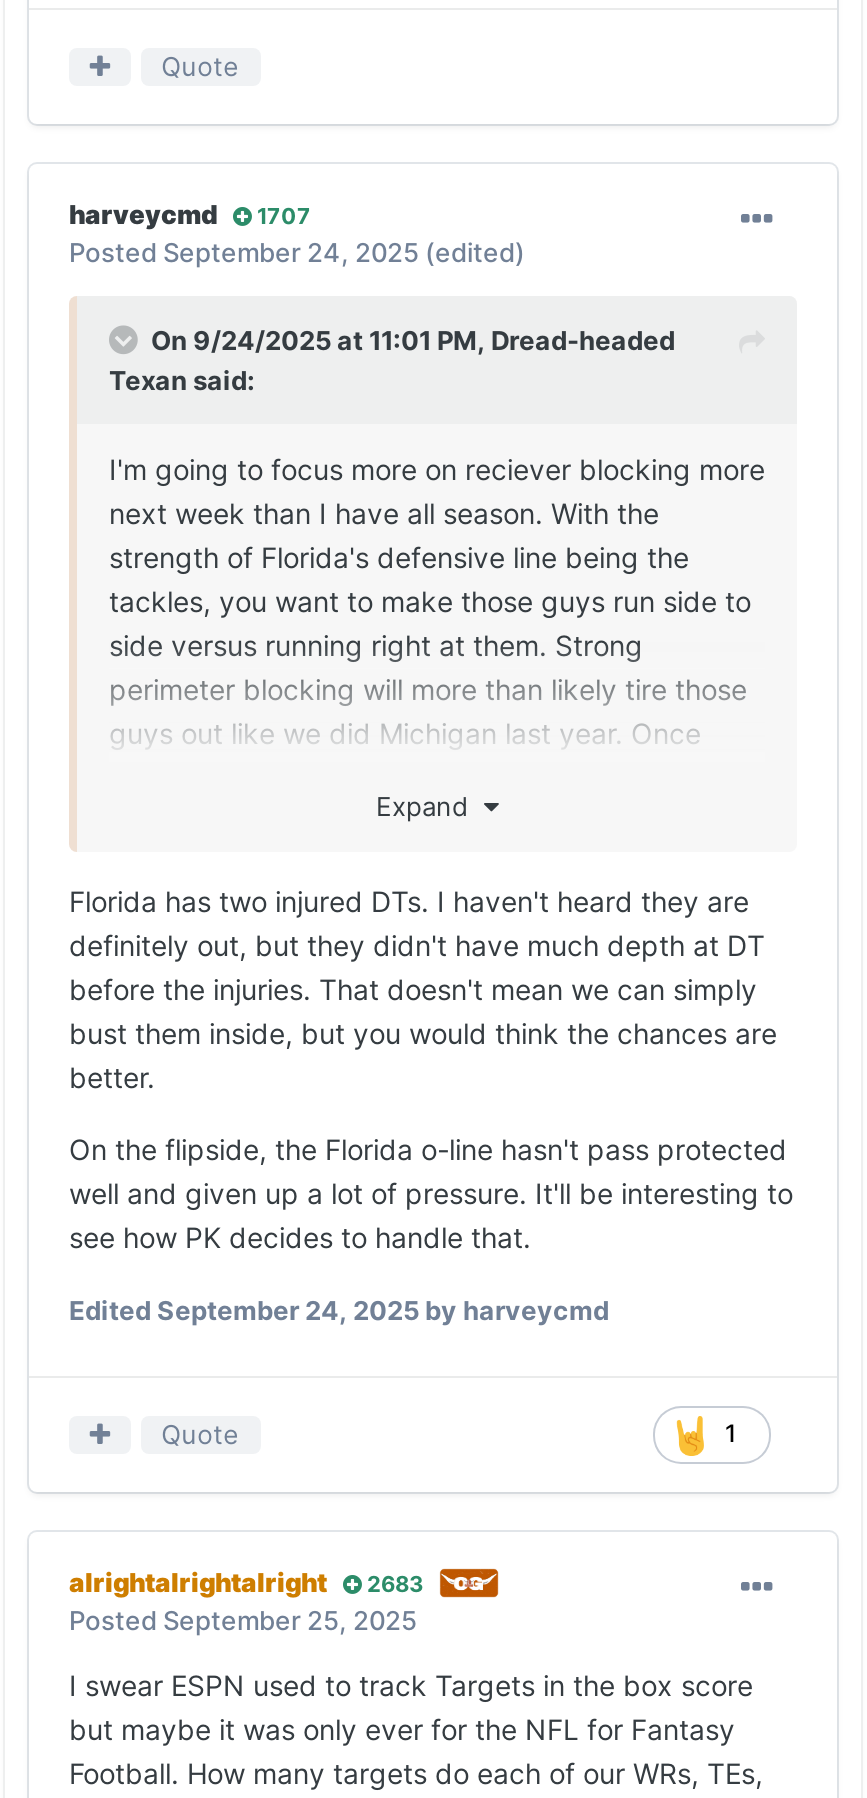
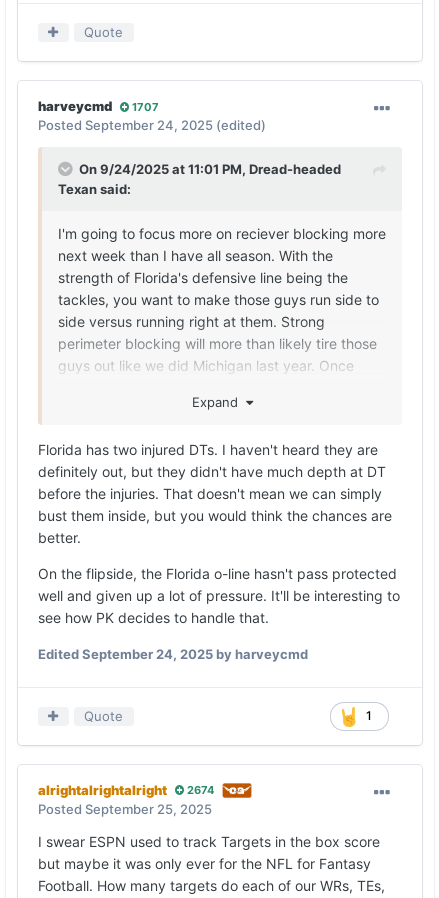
[69,1566,423,1598] alrightalrightalright 2683 -> [38,782,214,798] alrightalrightalright 2674

